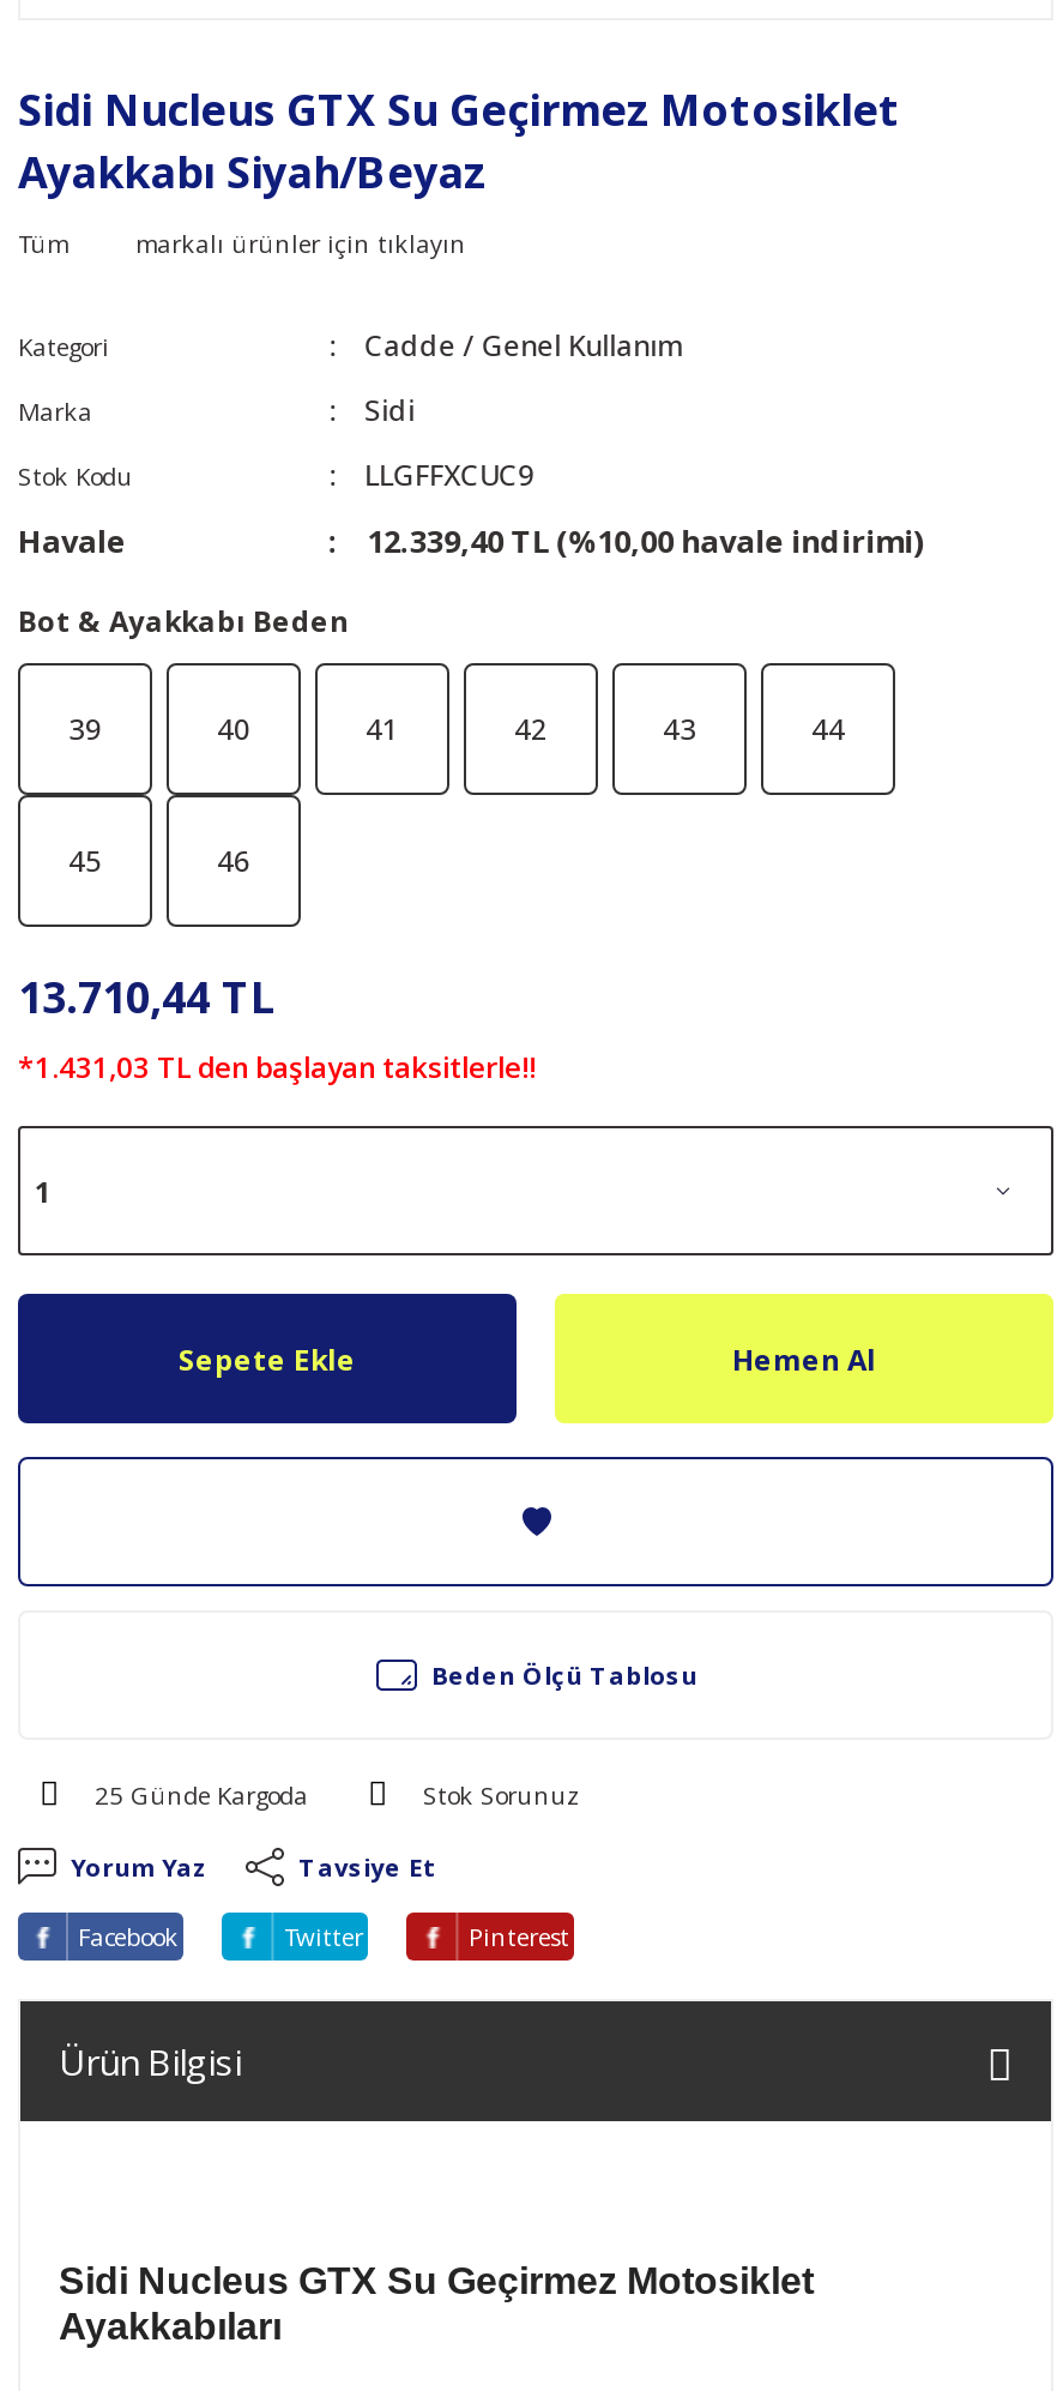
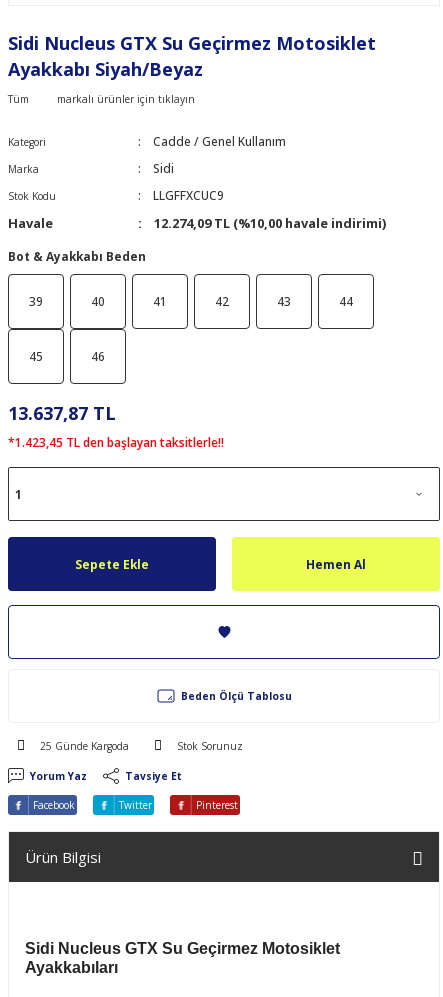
[367,519,923,562] 12.339,40 TL (%10,00 havale indirimi) -> [154,214,386,232] 12.274,09 TL (%10,00 havale indirimi)
[18,968,277,1025] 13.710,44 TL -> [8,401,116,425] 13.637,87 TL
[18,1047,536,1085] *1.431,03 TL den başlayan taksitlerle!! -> [8,434,224,450] *1.423,45 TL den başlayan taksitlerle!!

